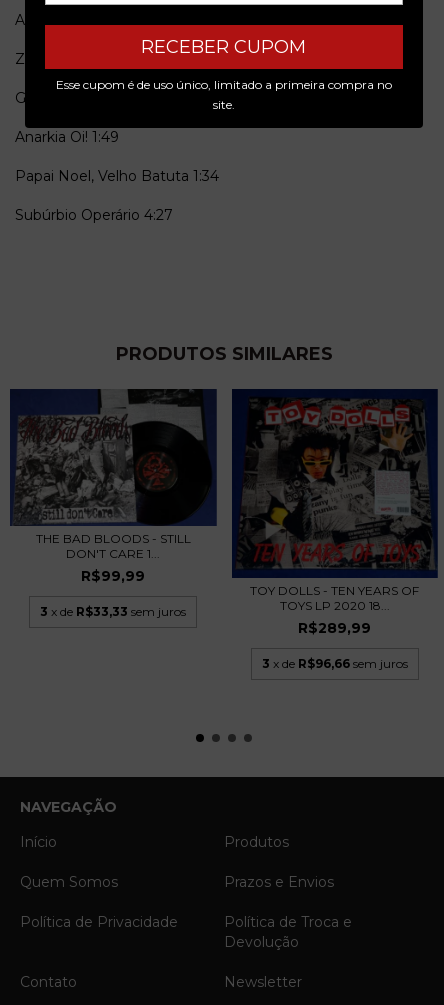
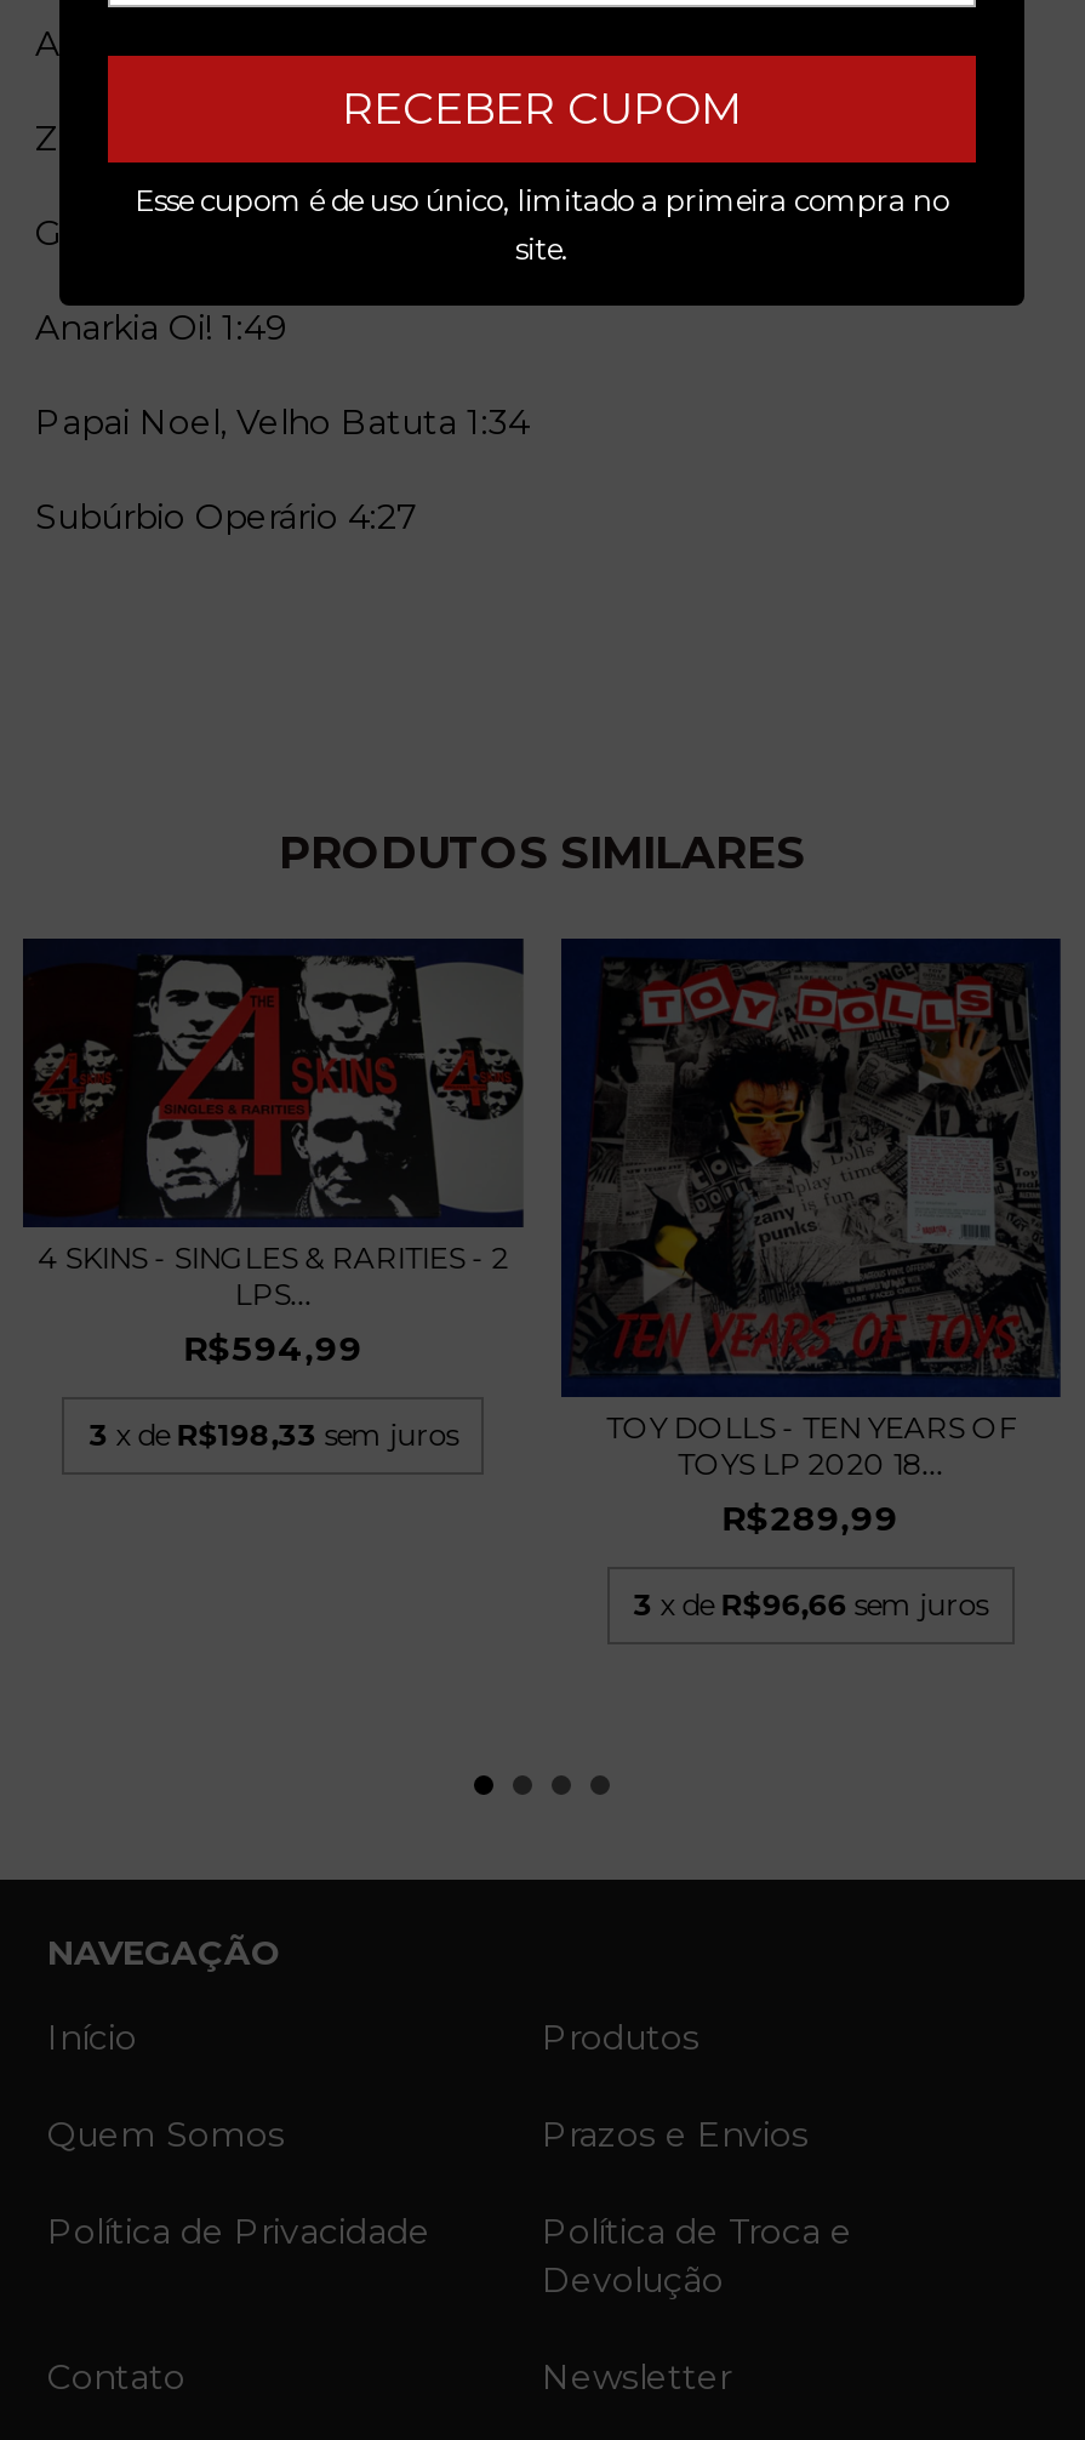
[12,390,217,585] [image] | THE BAD BLOODS - STILL | DON'T CARE 1... | R$99,99 -> [25,939,522,1371] [image] | 4 SKINS - SINGLES & RARITIES - 2 | LPS... | R$594,99
[40,604,186,619] 3 x de R$33,33 sem juros -> [89,1417,458,1454] 3 x de R$198,33 sem juros

